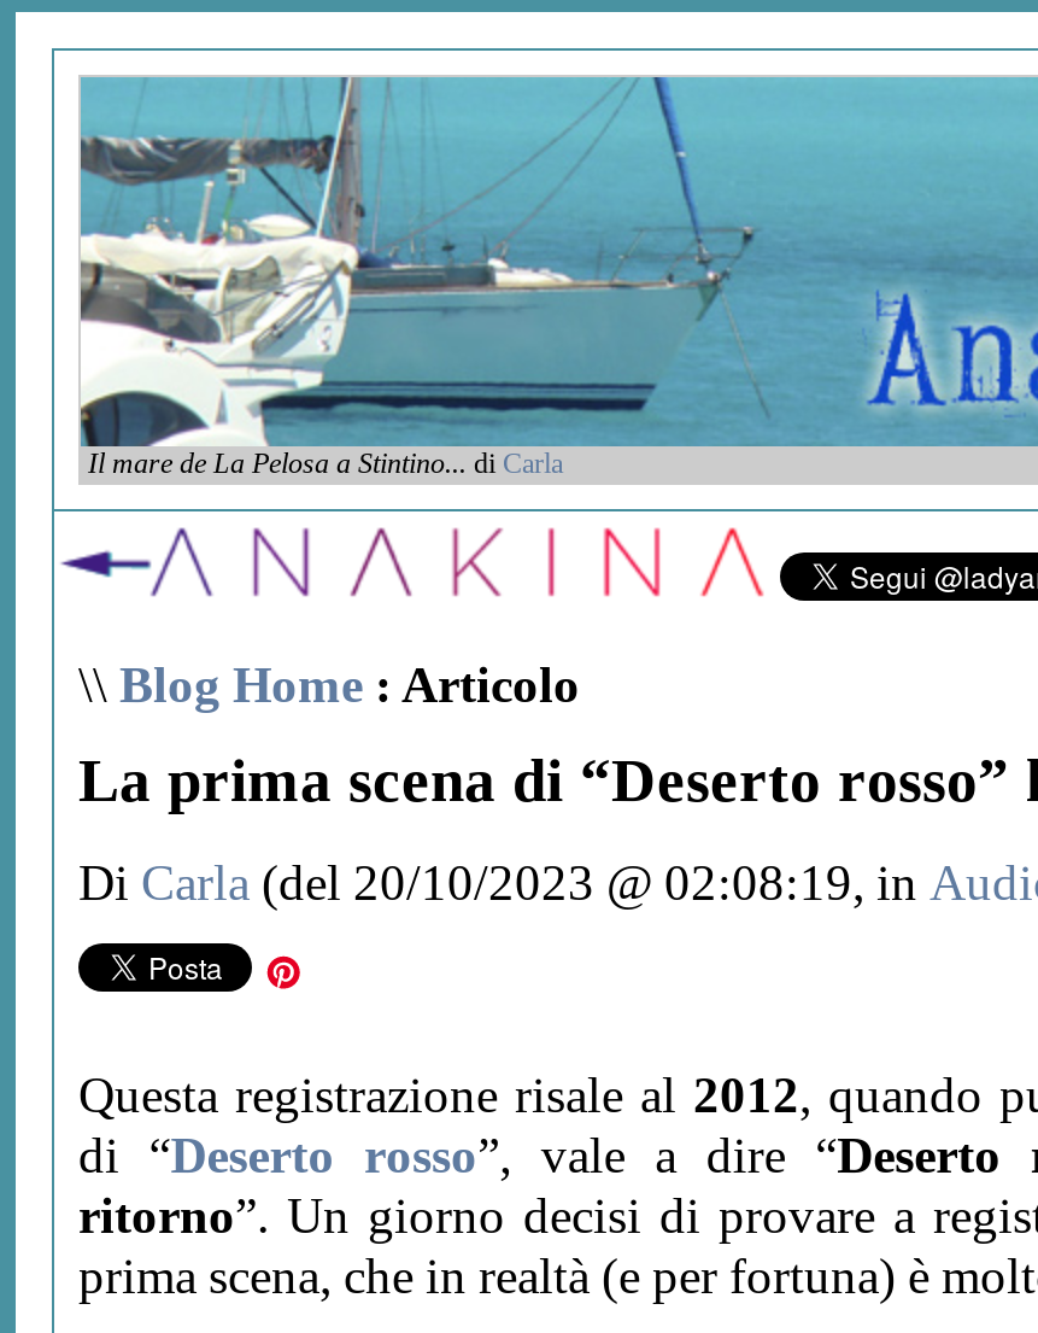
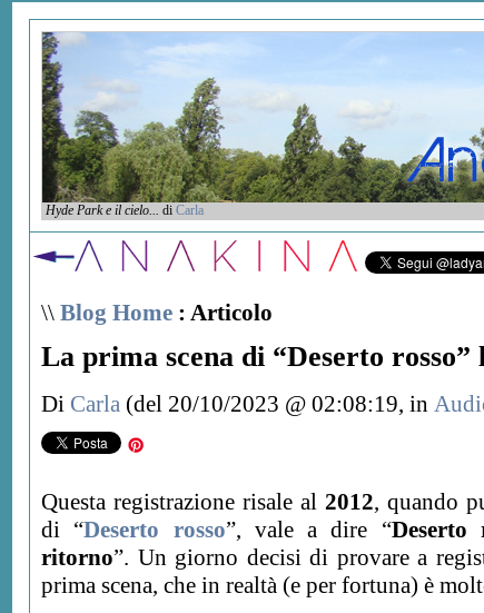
[78,75,1031,480] [image] | Il mare de La Pelosa a Stintino...di Carla -> [41,31,481,218] [image] | Hyde Park e il cielo...di Carla

